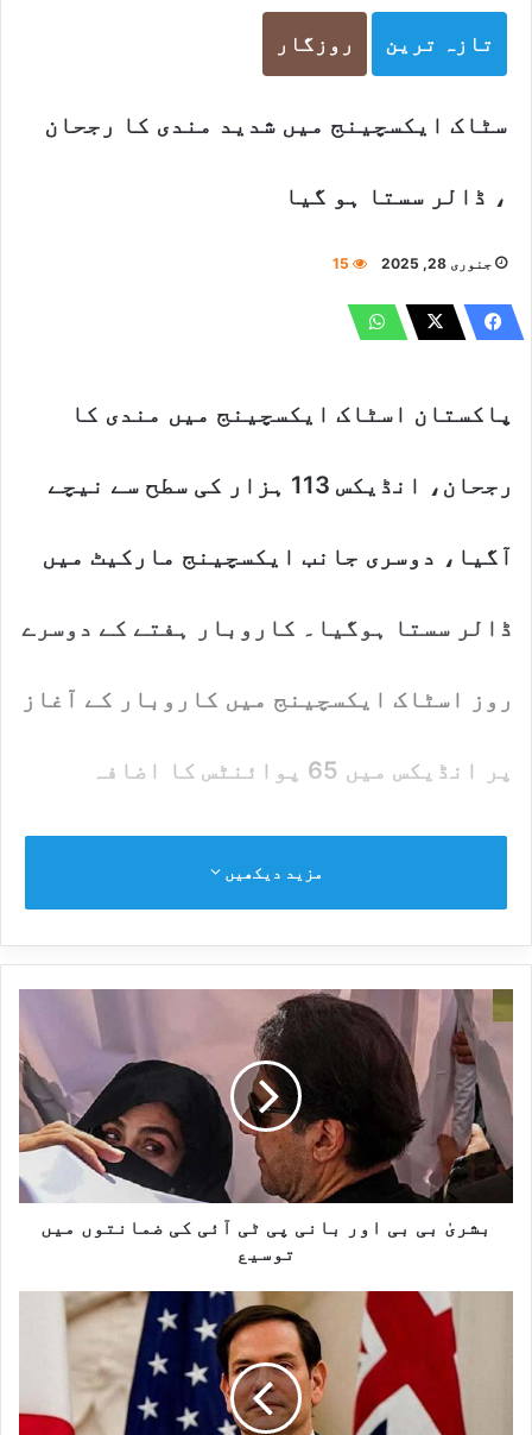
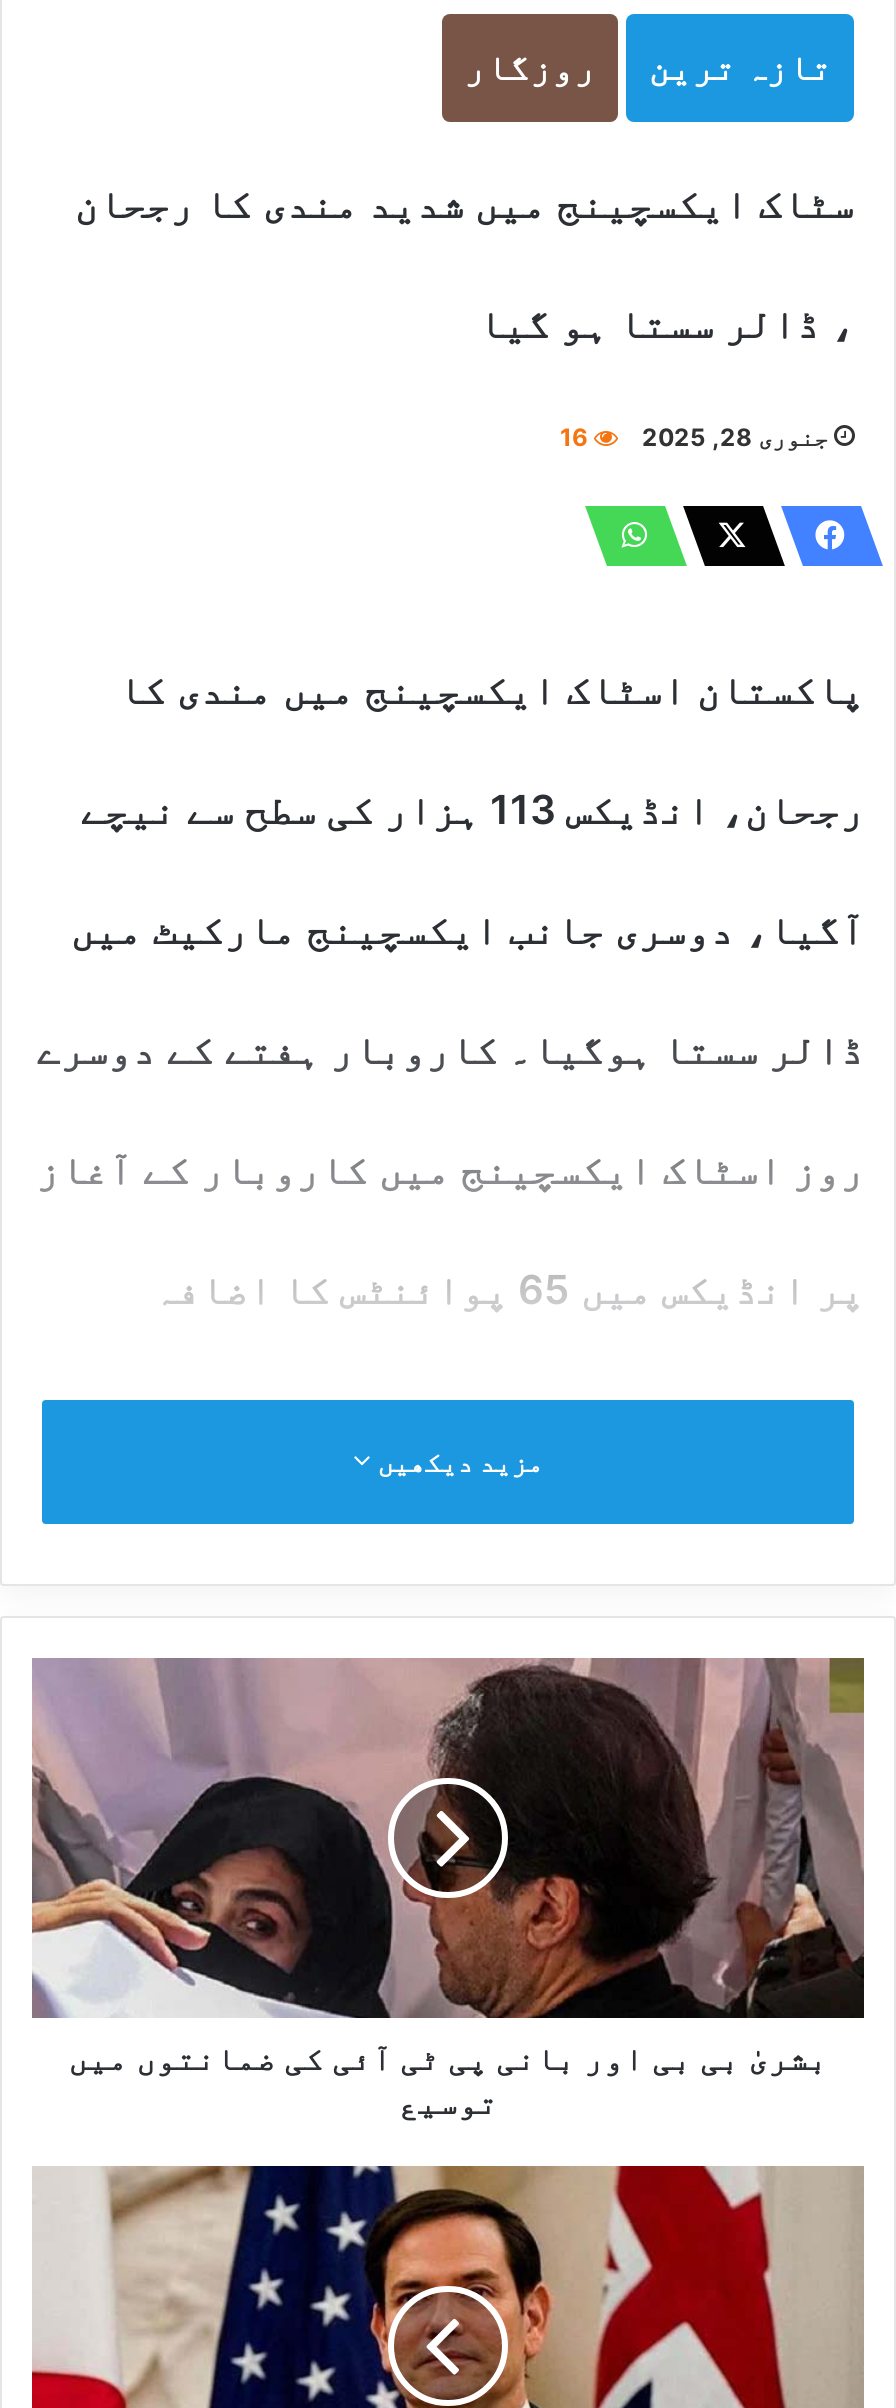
[332,255,349,272] 15 -> [560,422,588,452] 16

